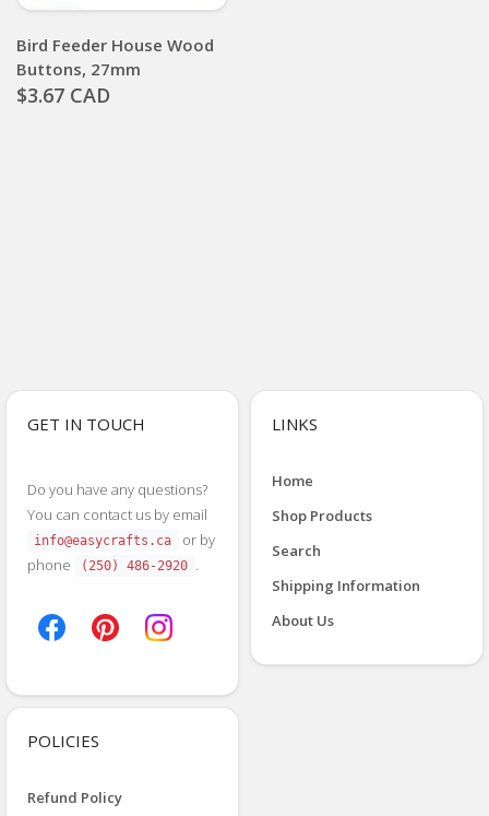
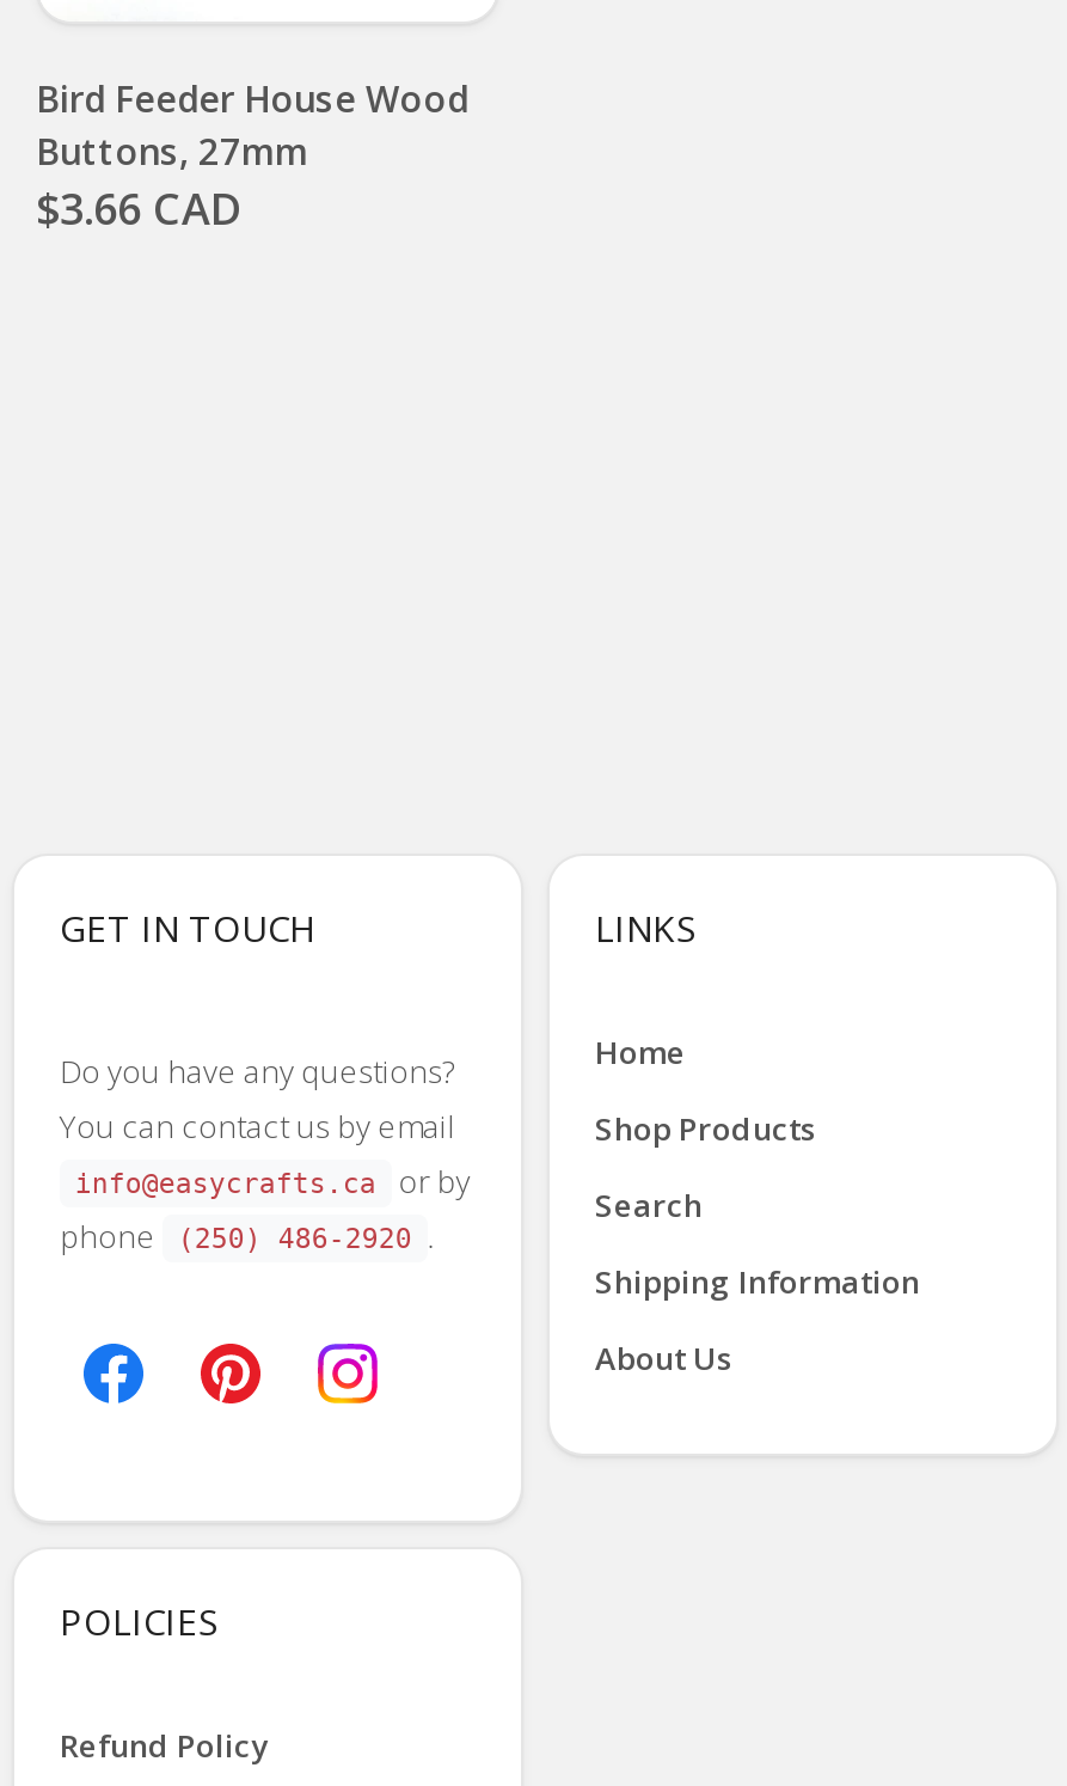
[16,82,110,108] $3.67 CAD -> [36,179,241,237] $3.66 CAD

